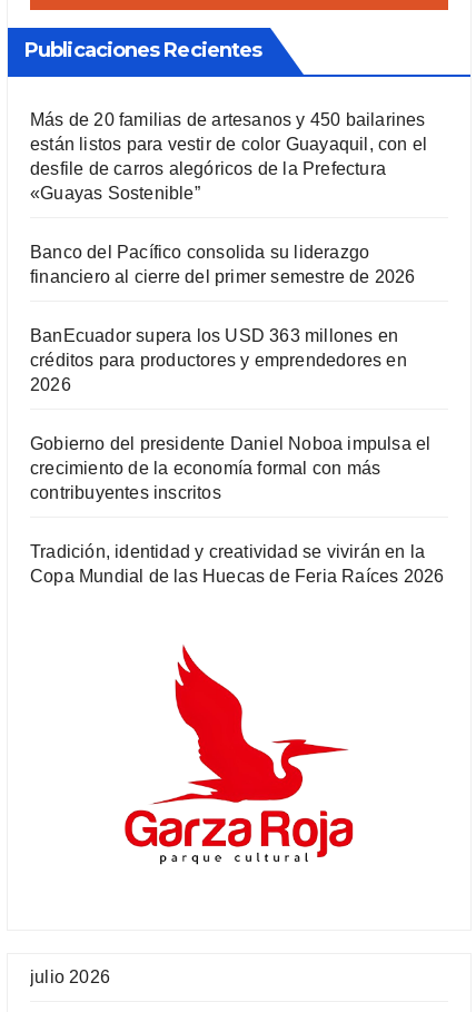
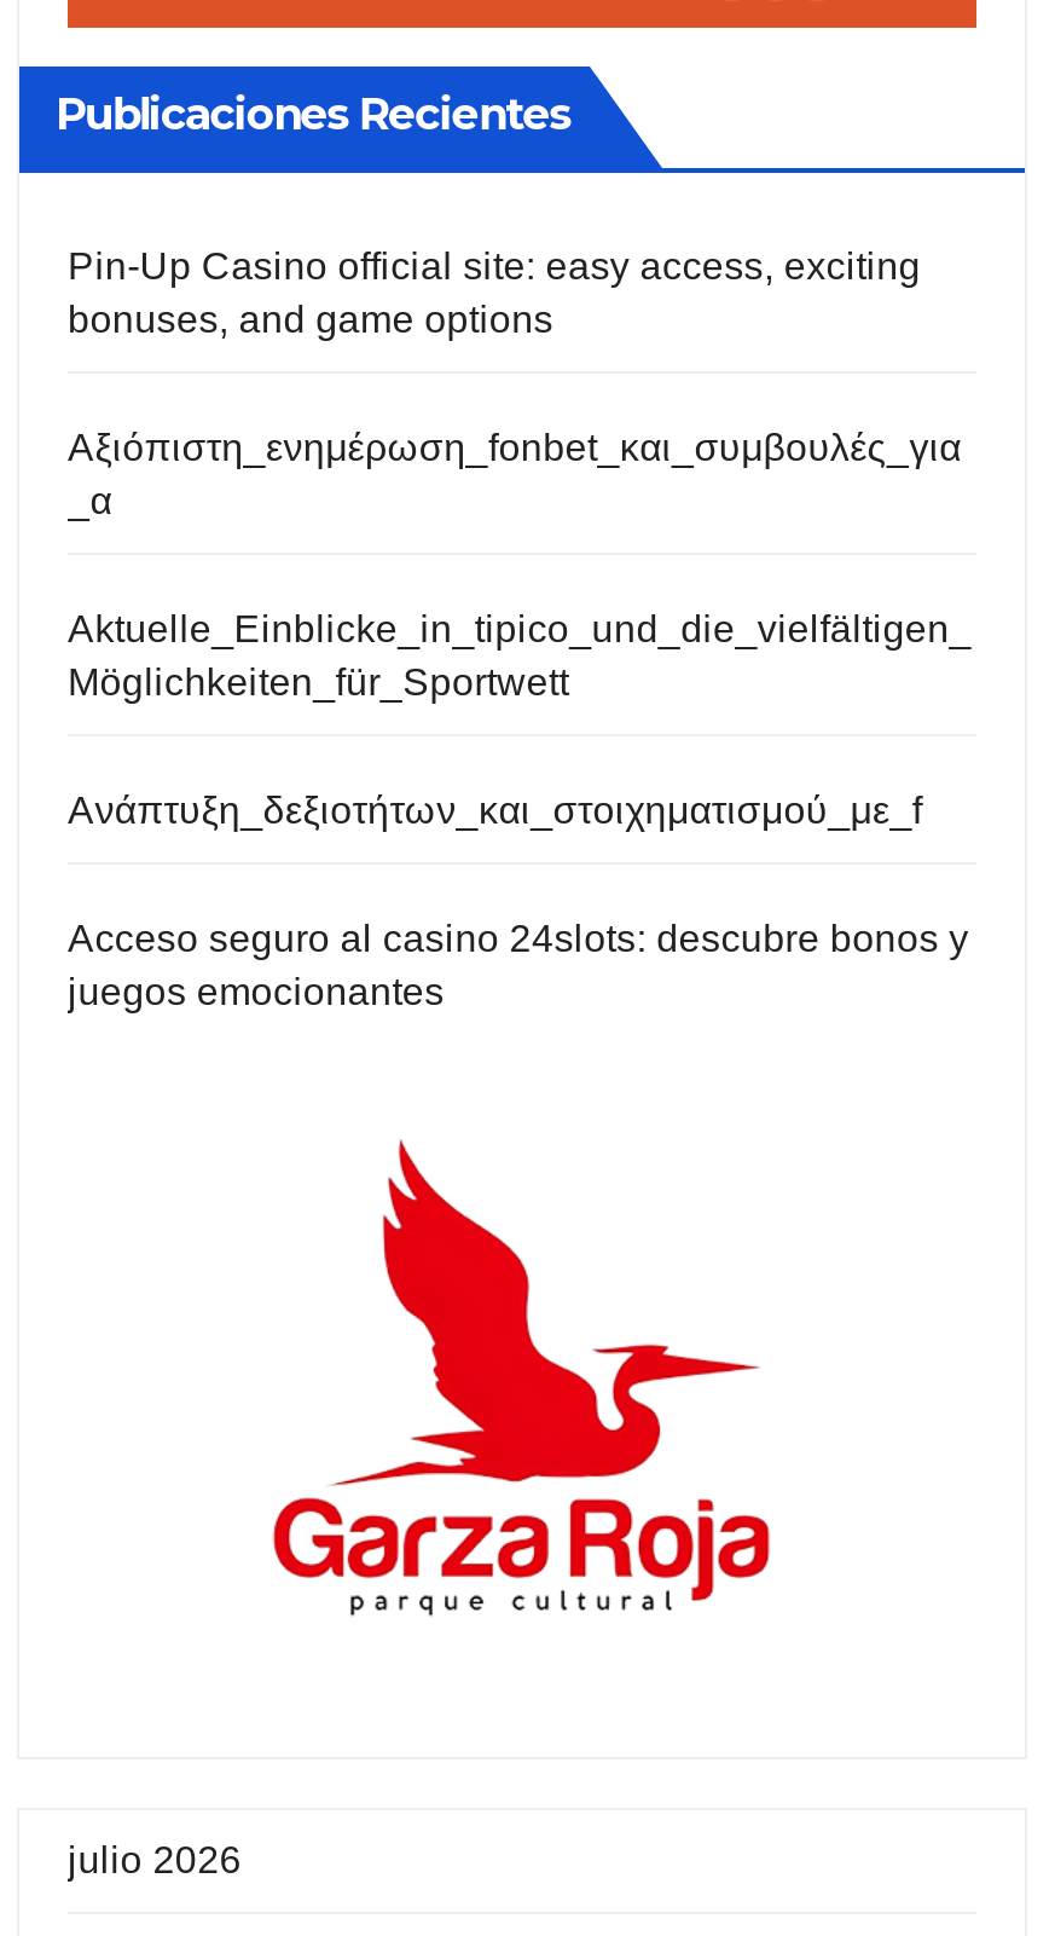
[30,111,427,203] Más de 20 familias de artesanos y 450 bailarines | están listos para vestir de color Guayaquil, con el | desfile de carros alegóricos de la Prefectura | «Guayas Sostenible” -> [68,245,921,339] Pin-Up Casino official site: easy access, exciting | bonuses, and game options
[30,243,415,286] Banco del Pacífico consolida su liderazgo | financiero al cierre del primer semestre de 2026 -> [68,426,961,521] Αξιόπιστη_ενημέρωση_fonbet_και_συμβουλές_για | _α
[30,327,407,394] BanEcuador supera los USD 363 millones en | créditos para productores y emprendedores en | 2026 -> [68,608,972,702] Aktuelle_Einblicke_in_tipico_und_die_vielfältigen_ | Möglichkeiten_für_Sportwett
[30,435,431,502] Gobierno del presidente Daniel Noboa impulsa el | crecimiento de la economía formal con más | contribuyentes inscritos -> [68,789,922,830] Ανάπτυξη_δεξιοτήτων_και_στοιχηματισμού_με_f
[30,543,444,586] Tradición, identidad y creatividad se vivirán en la | Copa Mundial de las Huecas de Feria Raíces 2026 -> [68,917,969,1012] Acceso seguro al casino 24slots: descubre bonos y | juegos emocionantes

